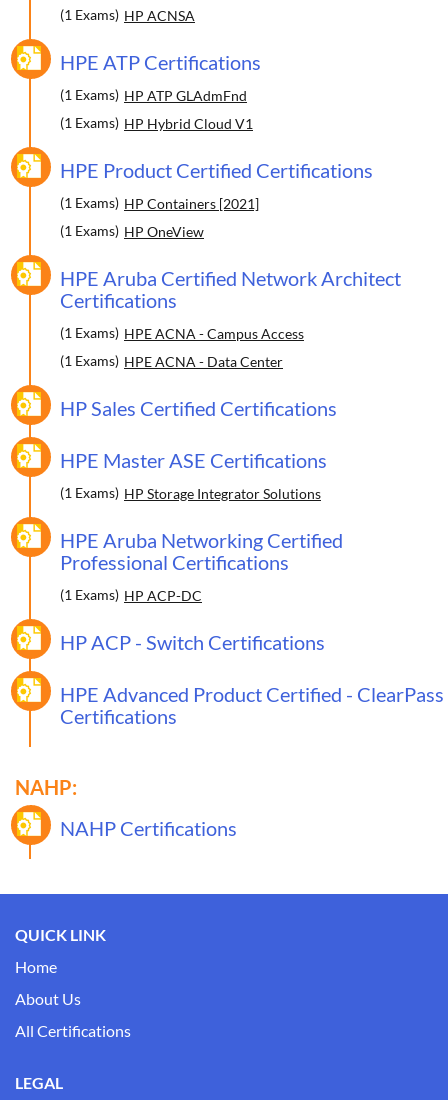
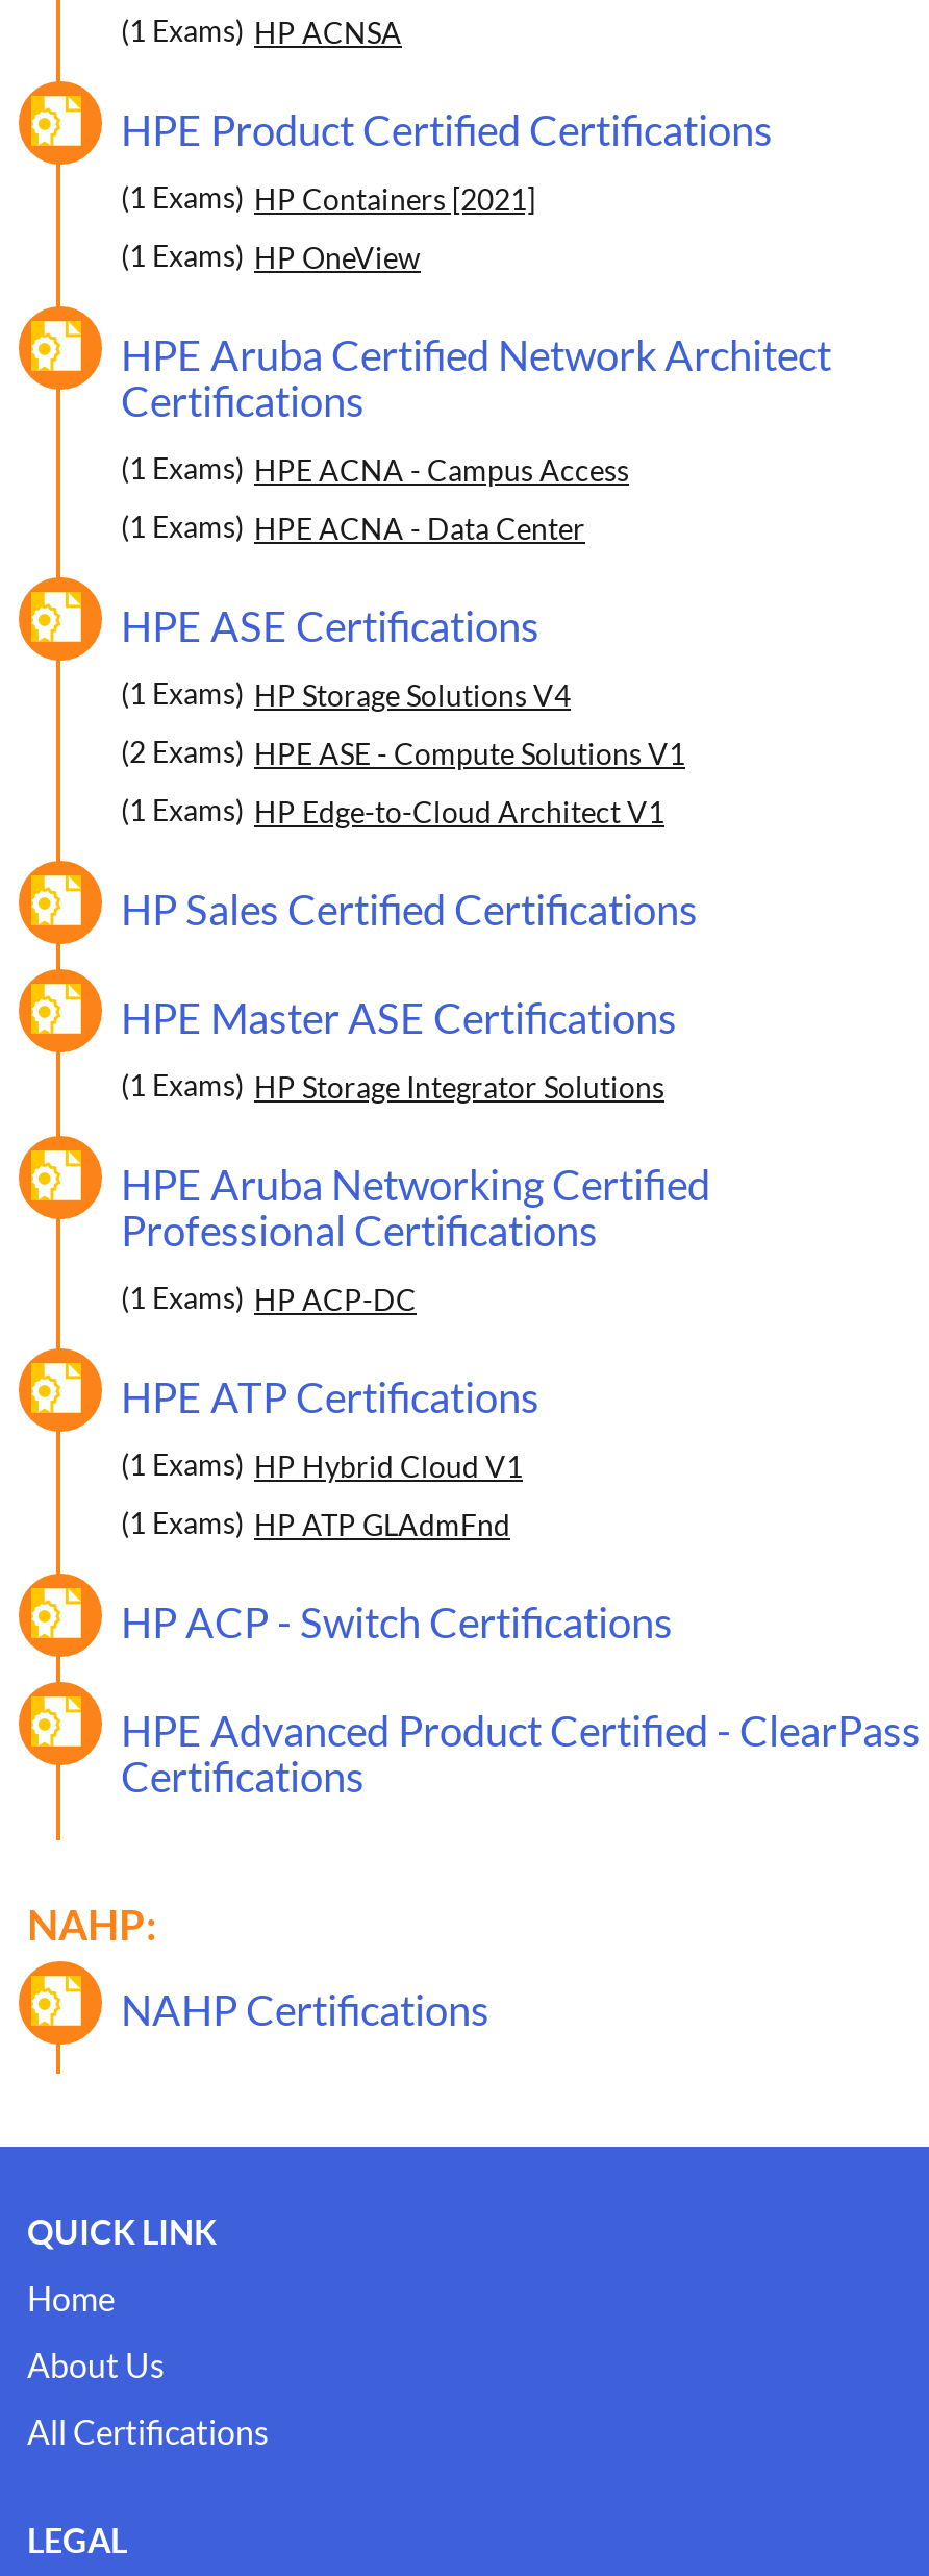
moved [60,50,261,132] -> [121,1371,539,1542]: HPE ATP Certifications | (1 Exams) HP ATP GLAdmFnd | (1 Exams) HP Hybrid Cloud V1
moved [11,146,401,370] -> [19,79,831,546]: [image] | HPE Product Certified Certifications | (1 Exams) HP Containers [2021] | (1 Exams) HP OneView | HPE Aruba Certified Network Architect | Certifications | (1 Exams) HPE ACNA - Campus Access | (1 Exams) HPE ACNA - Data Center
none -> [121,600,685,829] HPE ASE Certifications | (1 Exams) HP Storage Solutions V4 | (2 Exams) HPE ASE - Compute Solutions V1 | (1 Exams) HP Edge-to-Cloud Architect V1
moved [11,384,45,426] -> [19,575,90,663]: [image]

